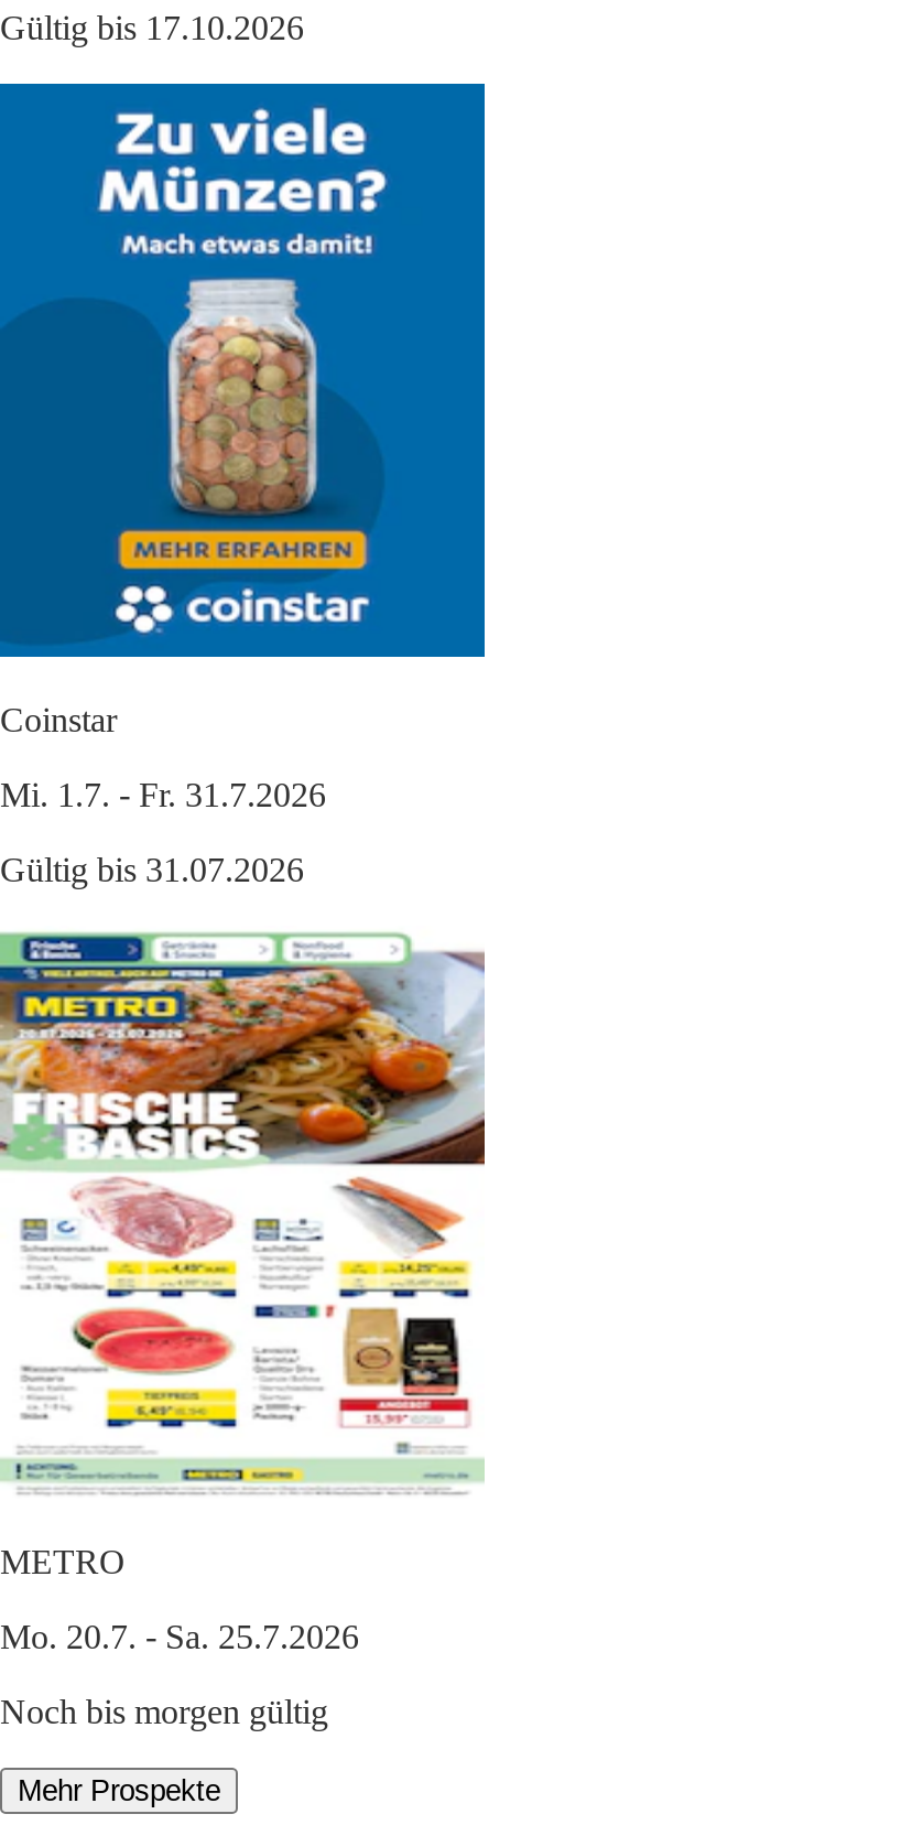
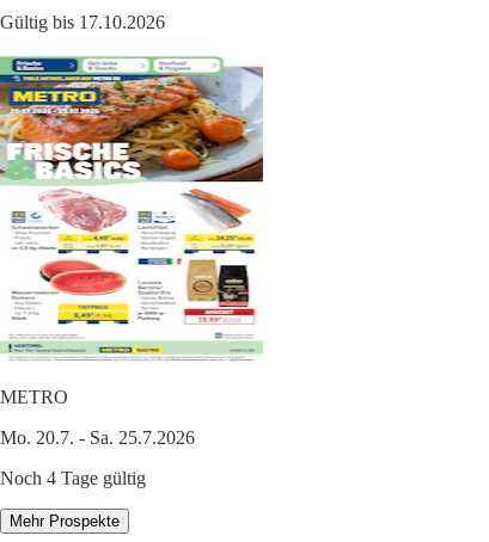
[0,82,487,889] [image] | Coinstar | Mi. 1.7. - Fr. 31.7.2026 | Gültig bis 31.07.2026 -> none
[0,1693,328,1731] Noch bis morgen gültig -> [0,468,146,489] Noch 4 Tage gültig

